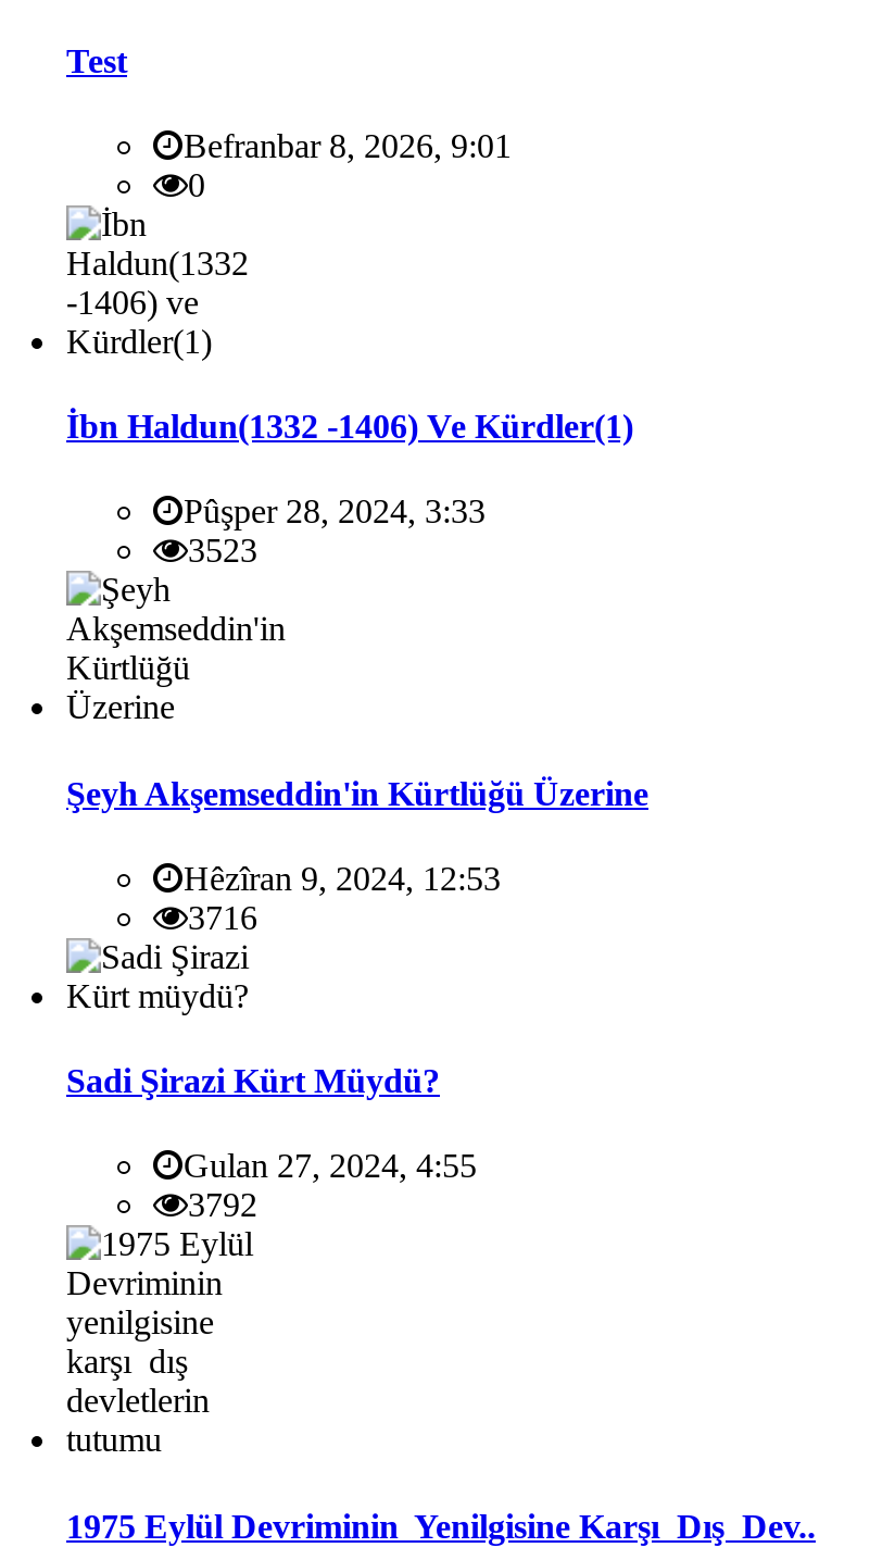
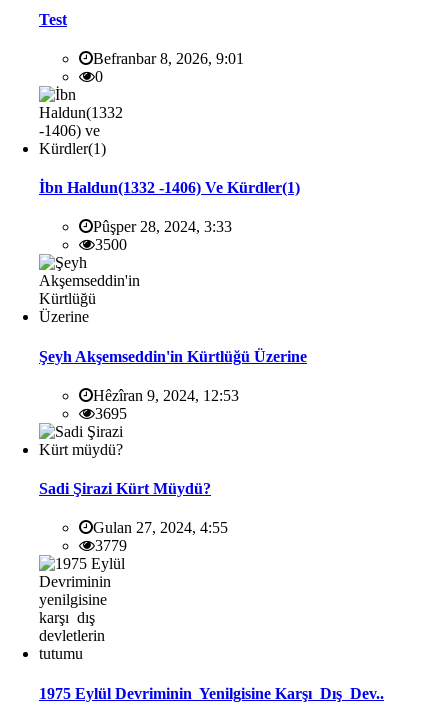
[188,532,257,569] 3523 -> [95,236,127,253] 3500
[188,899,257,936] 3716 -> [95,405,127,422] 3695
[188,1187,257,1224] 3792 -> [95,537,127,554] 3779

